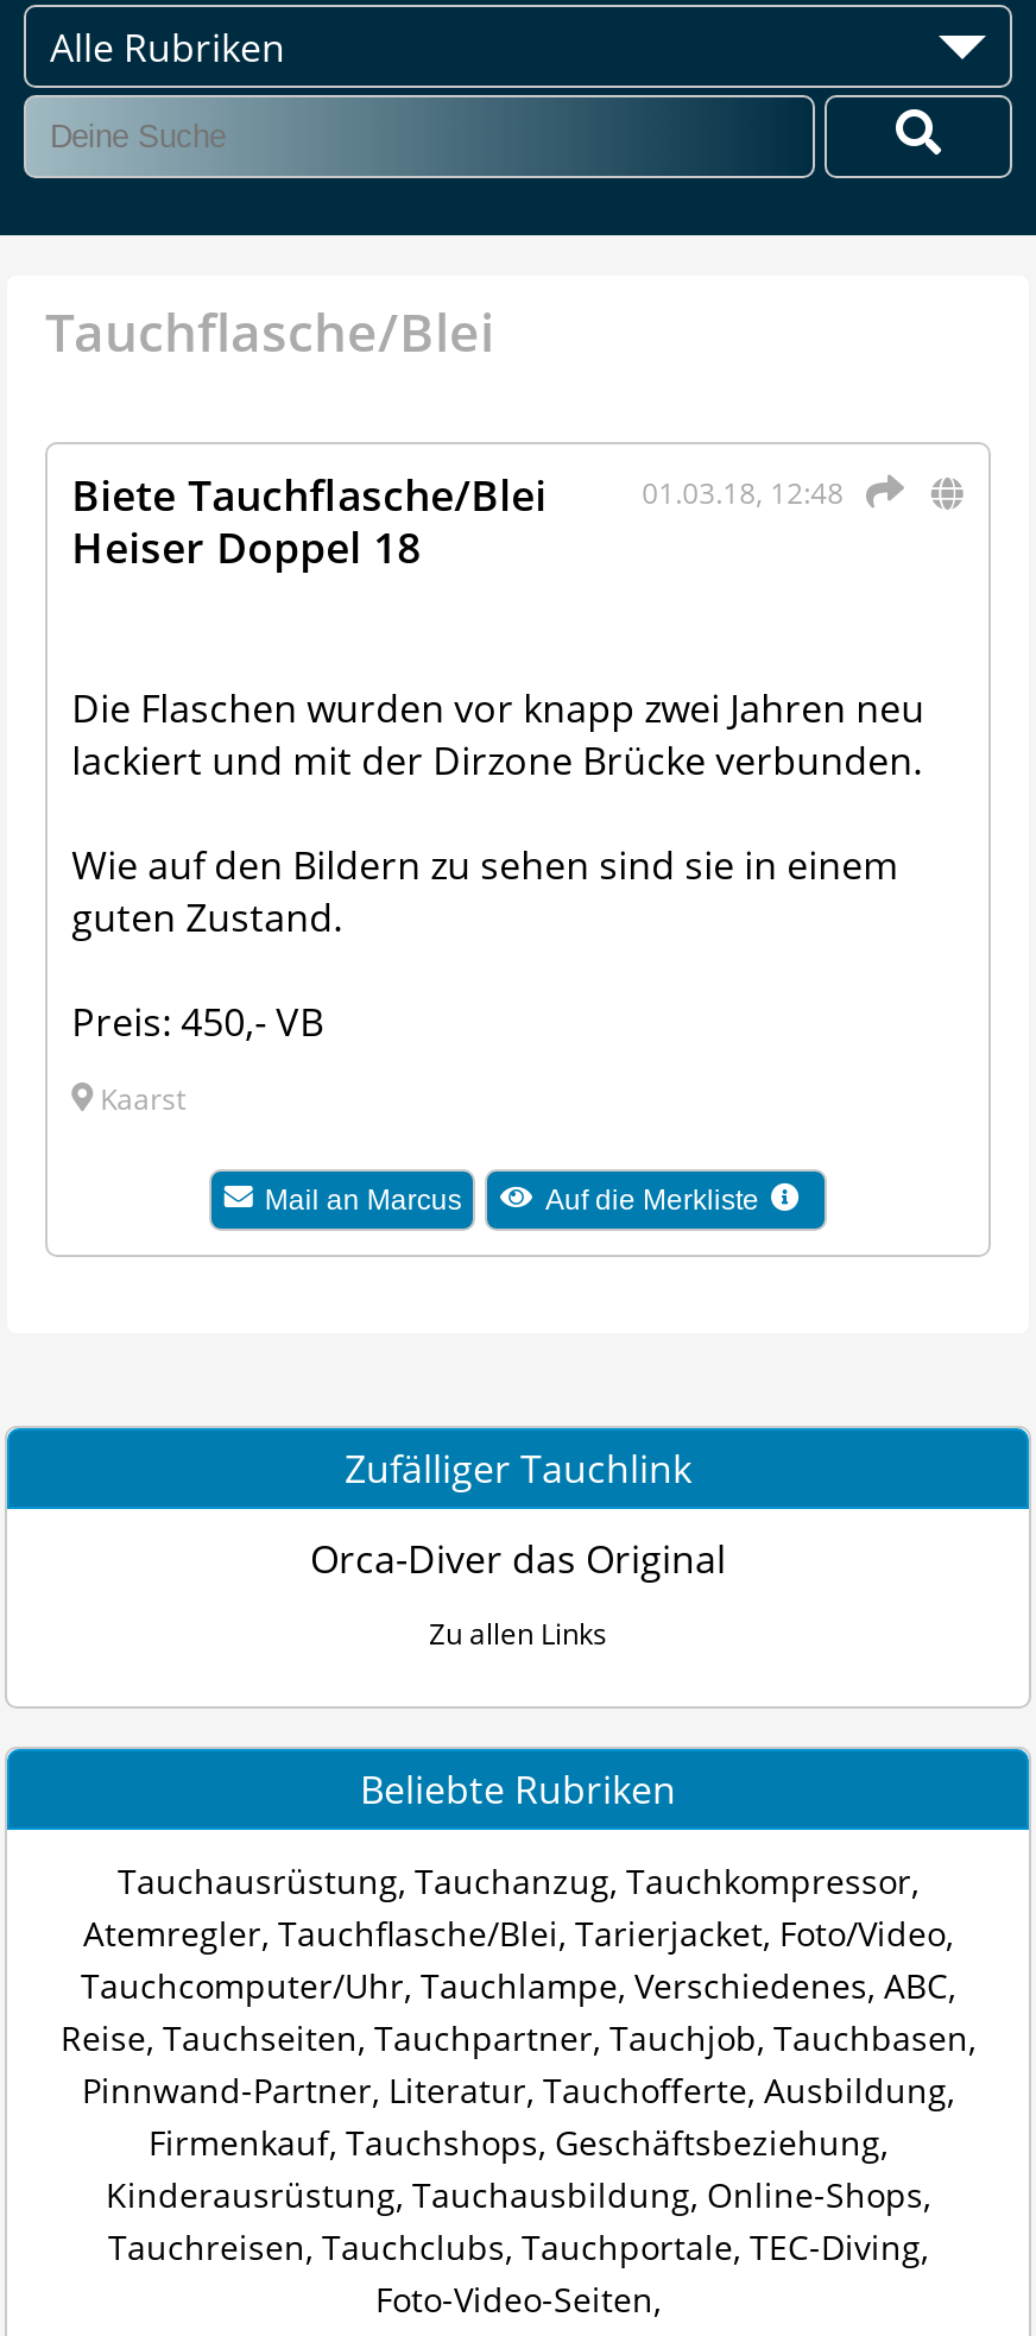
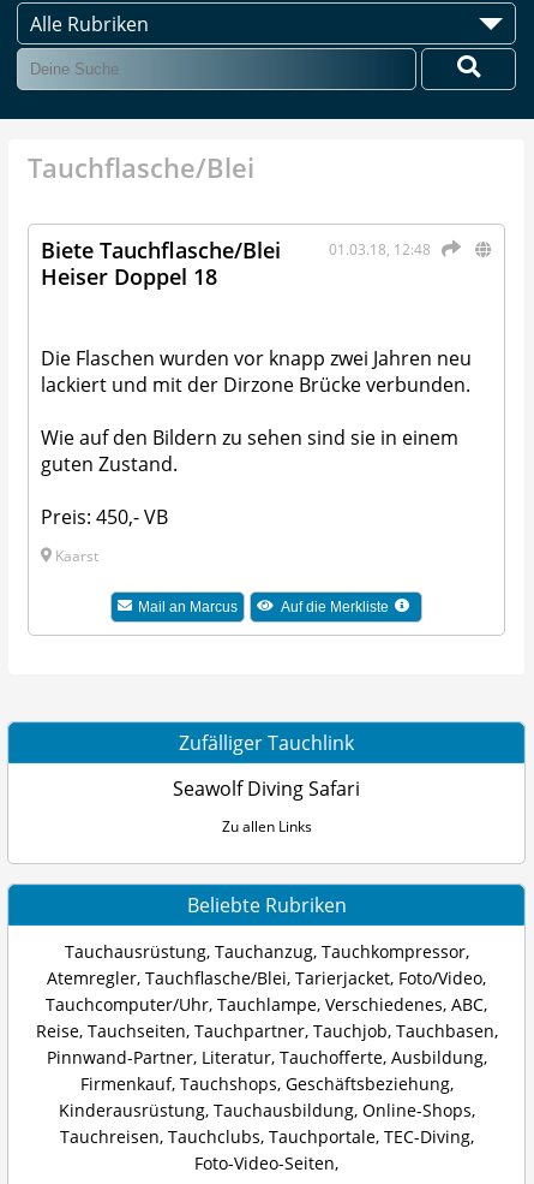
[310,1533,726,1585] Orca-Diver das Original -> [173,775,360,802] Seawolf Diving Safari

